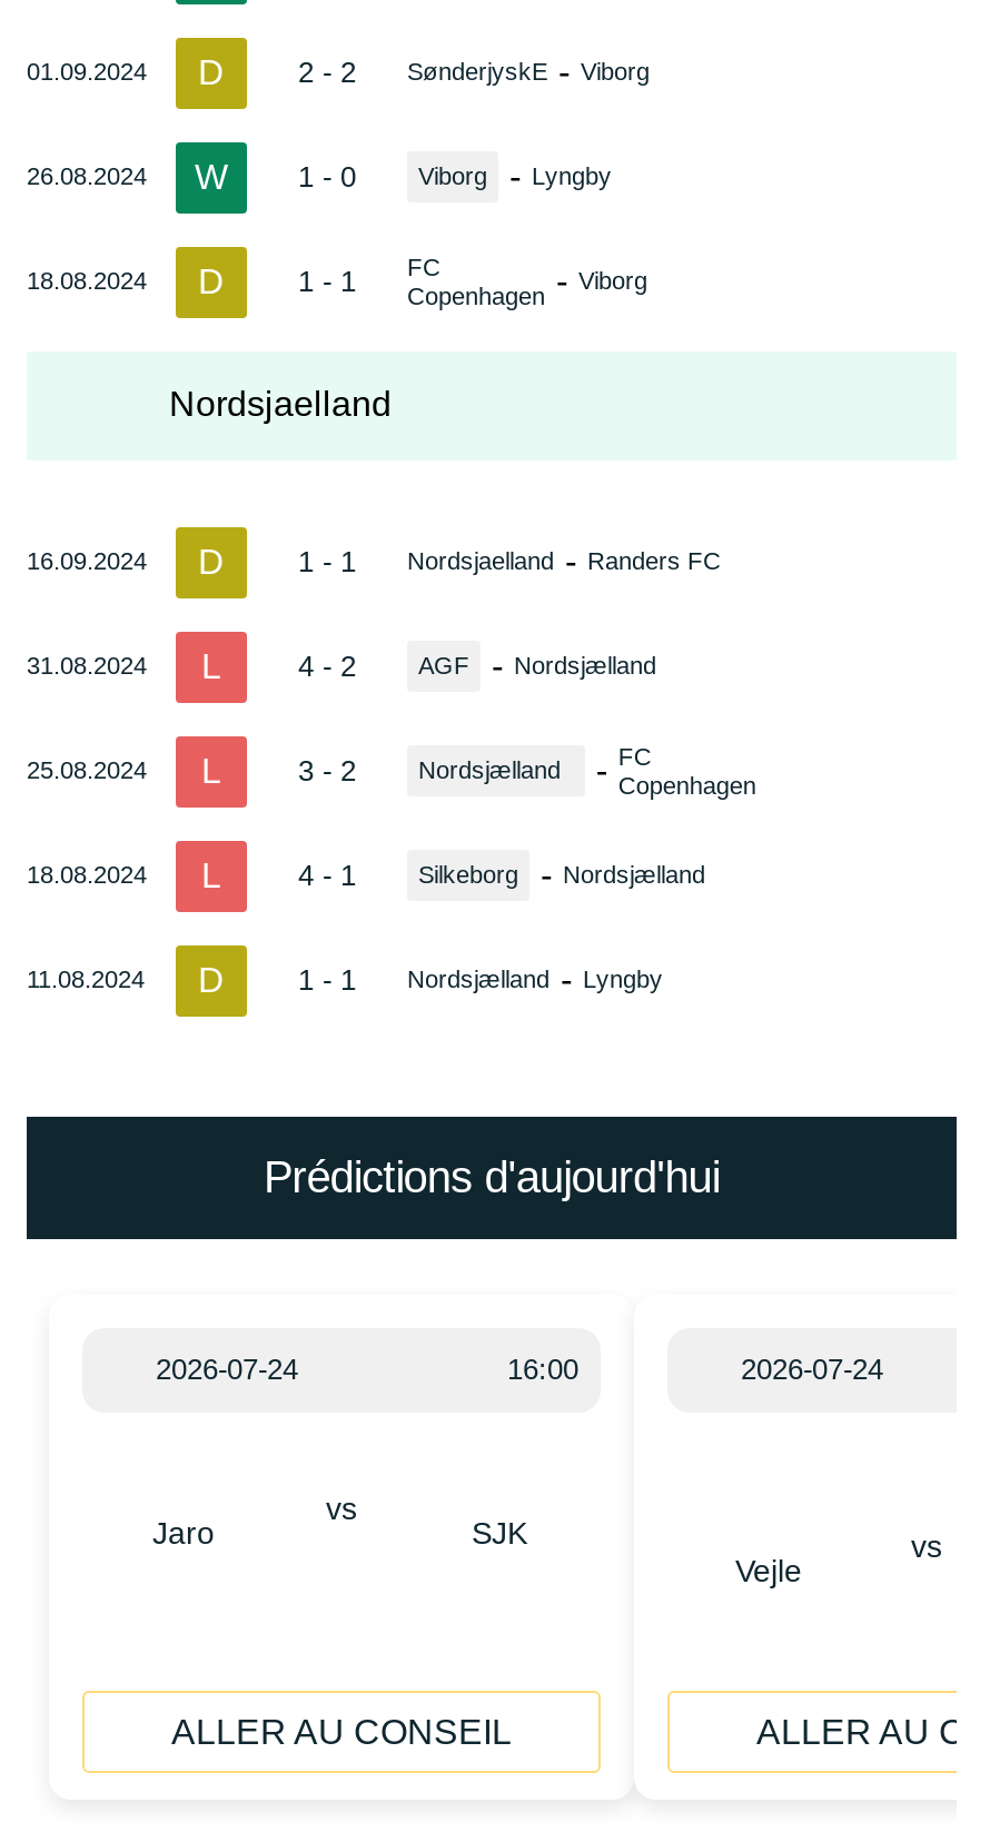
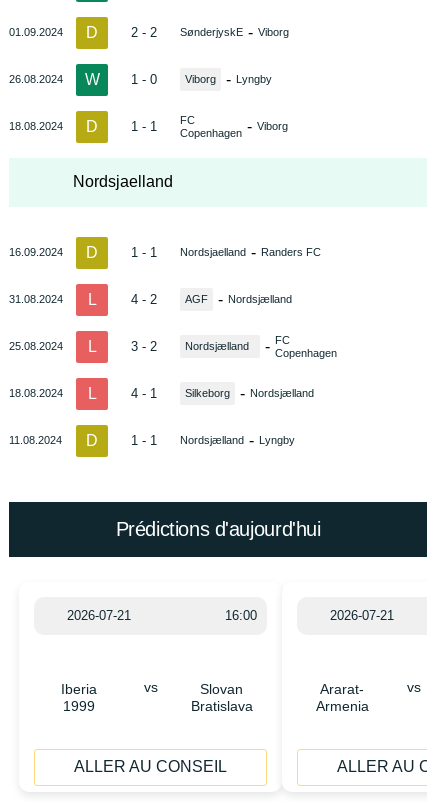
[156,1352,298,1385] 2026-07-24 -> [67,608,131,623] 2026-07-21
[741,1352,883,1385] 2026-07-24 -> [330,608,394,623] 2026-07-21
[152,1514,215,1550] Jaro -> [61,681,97,714] Iberia | 1999
[472,1514,527,1550] SJK -> [190,681,252,714] Slovan | Bratislava
[735,1552,802,1588] Vejle -> [316,681,369,714] Ararat- | Armenia

